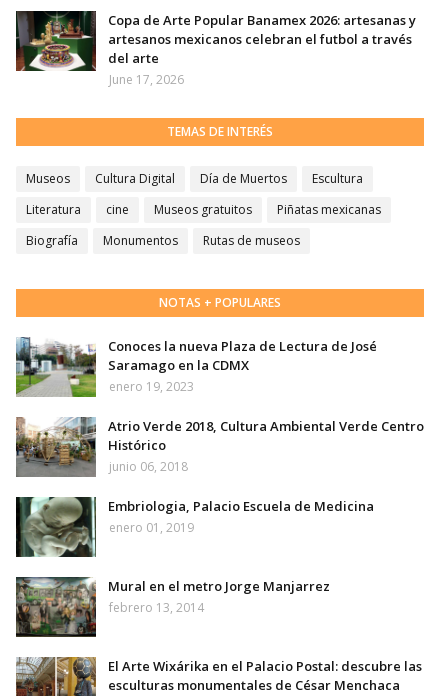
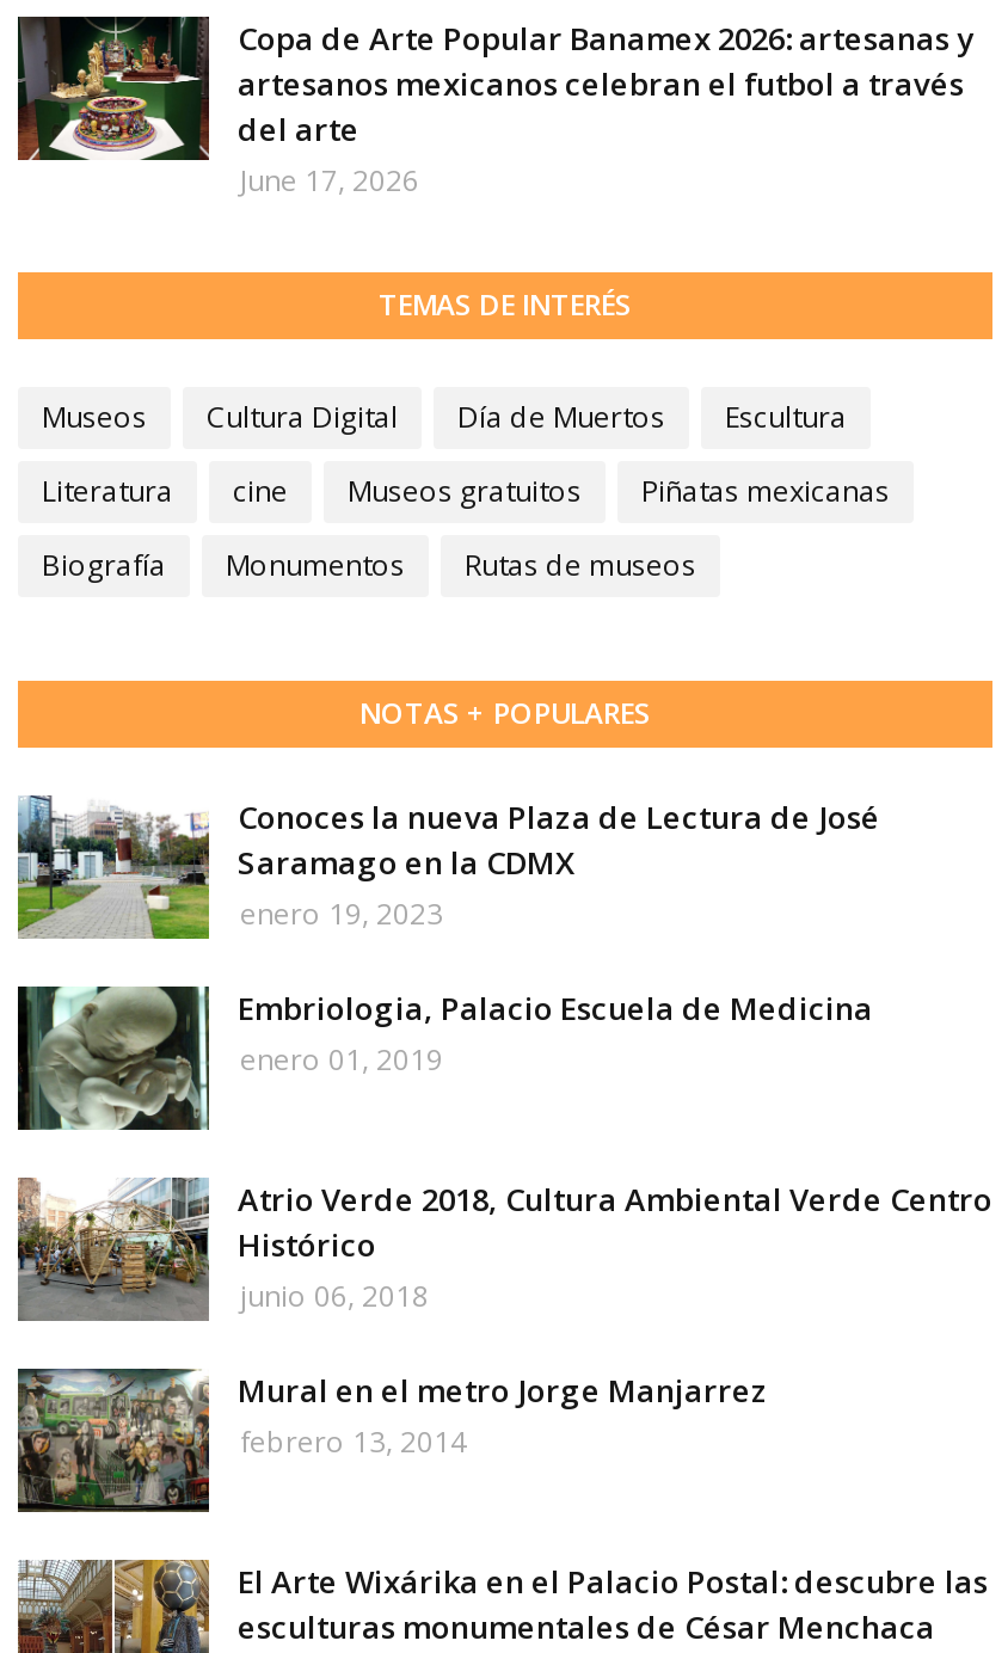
moved [14,415,424,476] -> [13,1173,992,1319]: [image] | Atrio Verde 2018, Cultura Ambiental Verde Centro | Histórico | junio 06, 2018
moved [15,497,374,556] -> [16,984,873,1130]: [image] | Embriologia, Palacio Escuela de Medicina | enero 01, 2019

